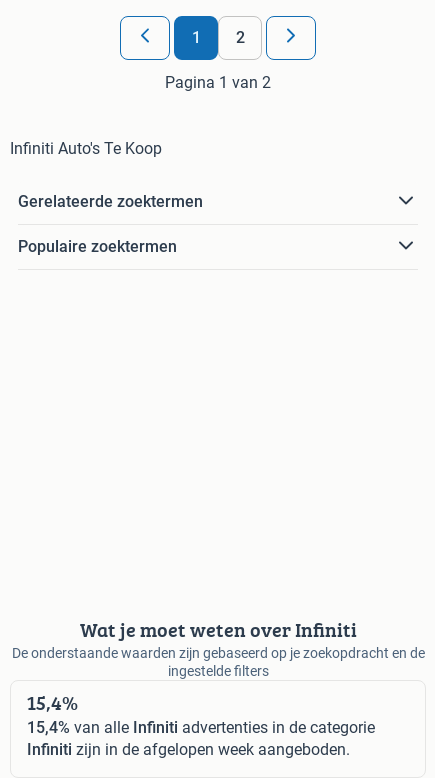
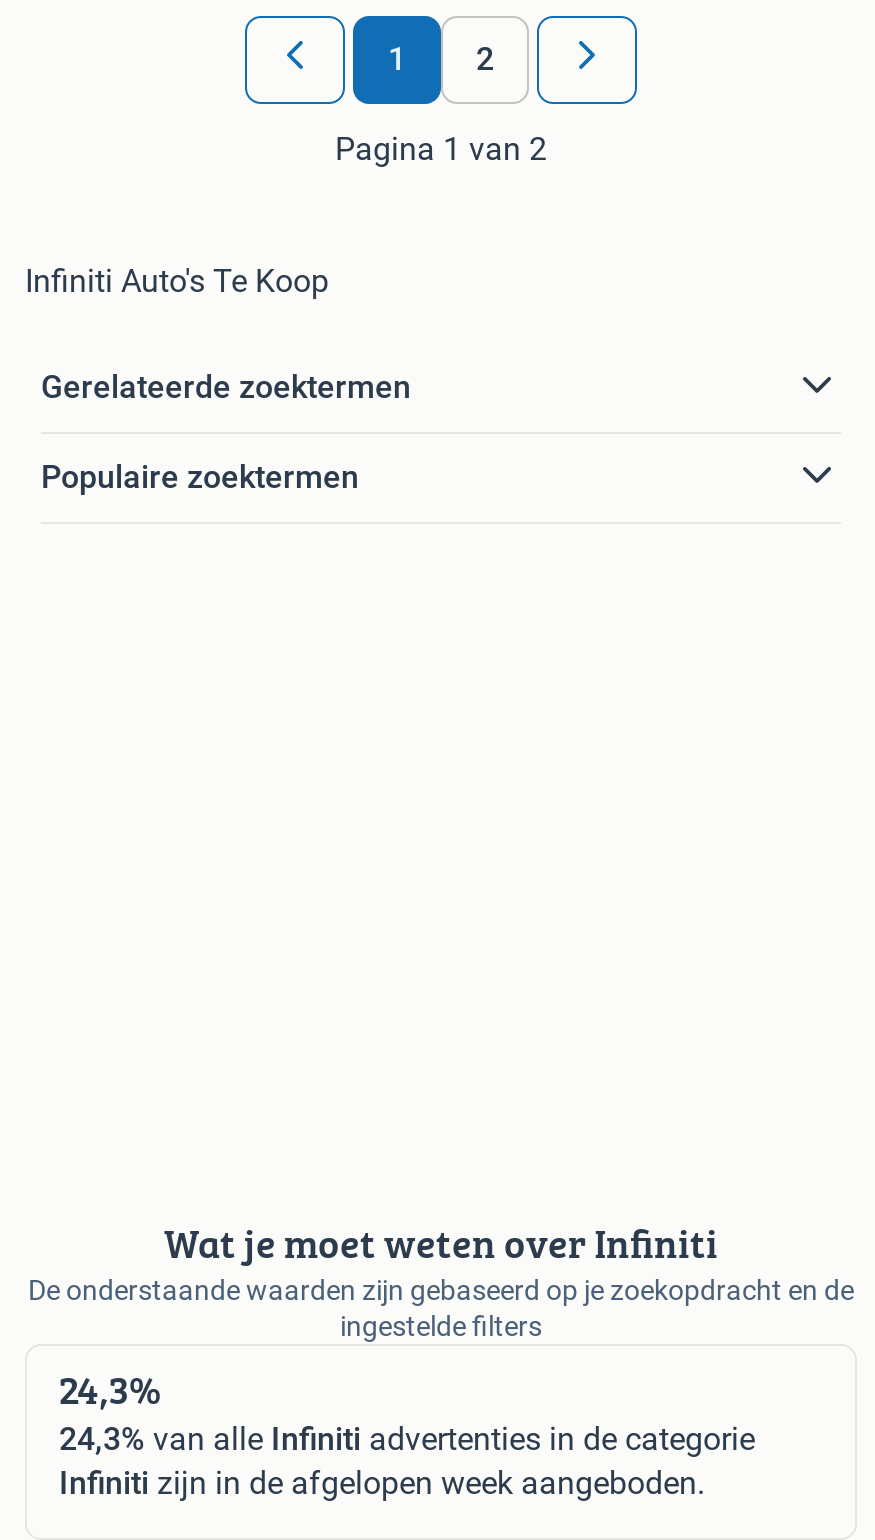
[27,688,78,717] 15,4% -> [59,1359,161,1417] 24,3%
[27,718,375,737] 15,4% van alle Infiniti advertenties in de categorie -> [59,1419,755,1457] 24,3% van alle Infiniti advertenties in de categorie

